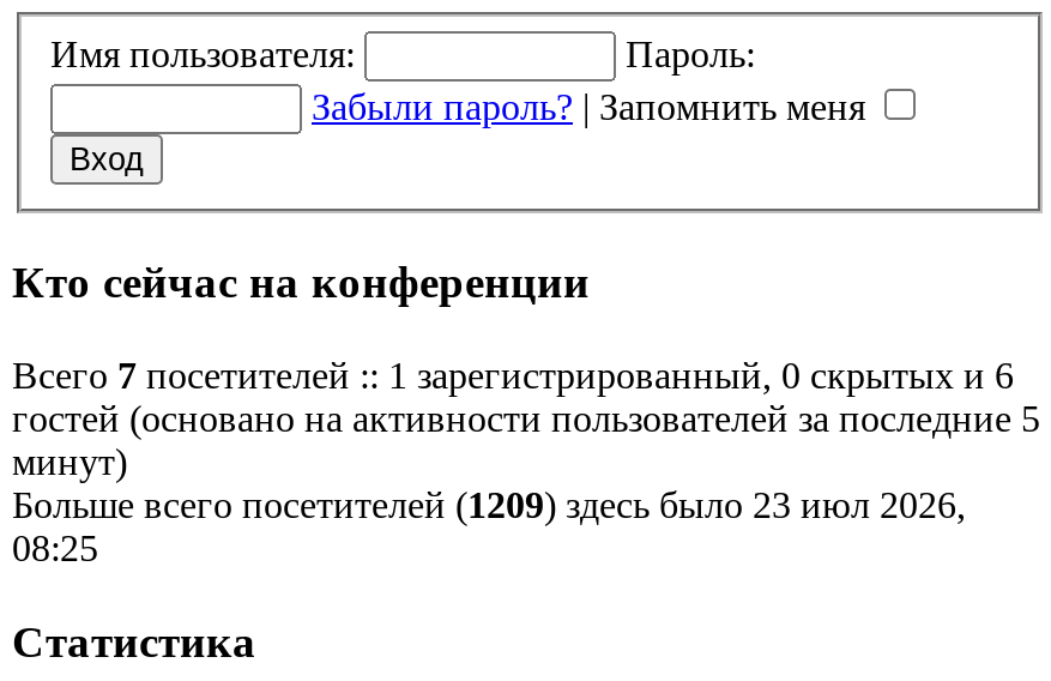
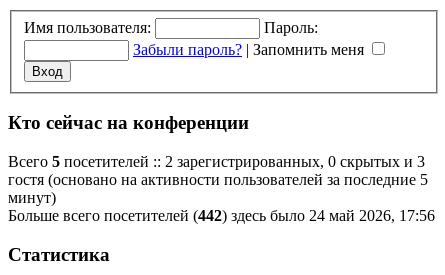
[12,355,1014,395] Всего 7 посетителей :: 1 зарегистрированный, 0 скрытых и 6 -> [8,153,425,170] Всего 5 посетителей :: 2 зарегистрированных, 0 скрытых и 3
[12,398,1040,439] гостей (основано на активности пользователей за последние 5 -> [8,171,428,188] гостя (основано на активности пользователей за последние 5
[12,484,966,568] Больше всего посетителей (1209) здесь было 23 июл 2026, | 08:25 -> [8,207,435,224] Больше всего посетителей (442) здесь было 24 май 2026, 17:56

